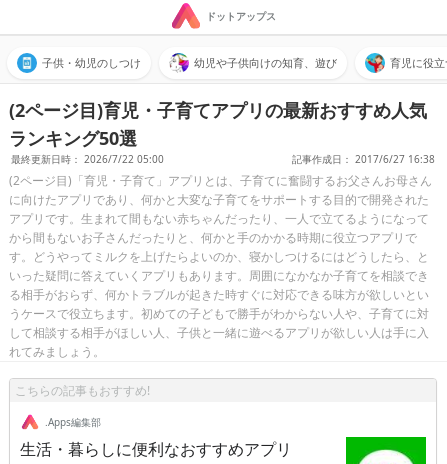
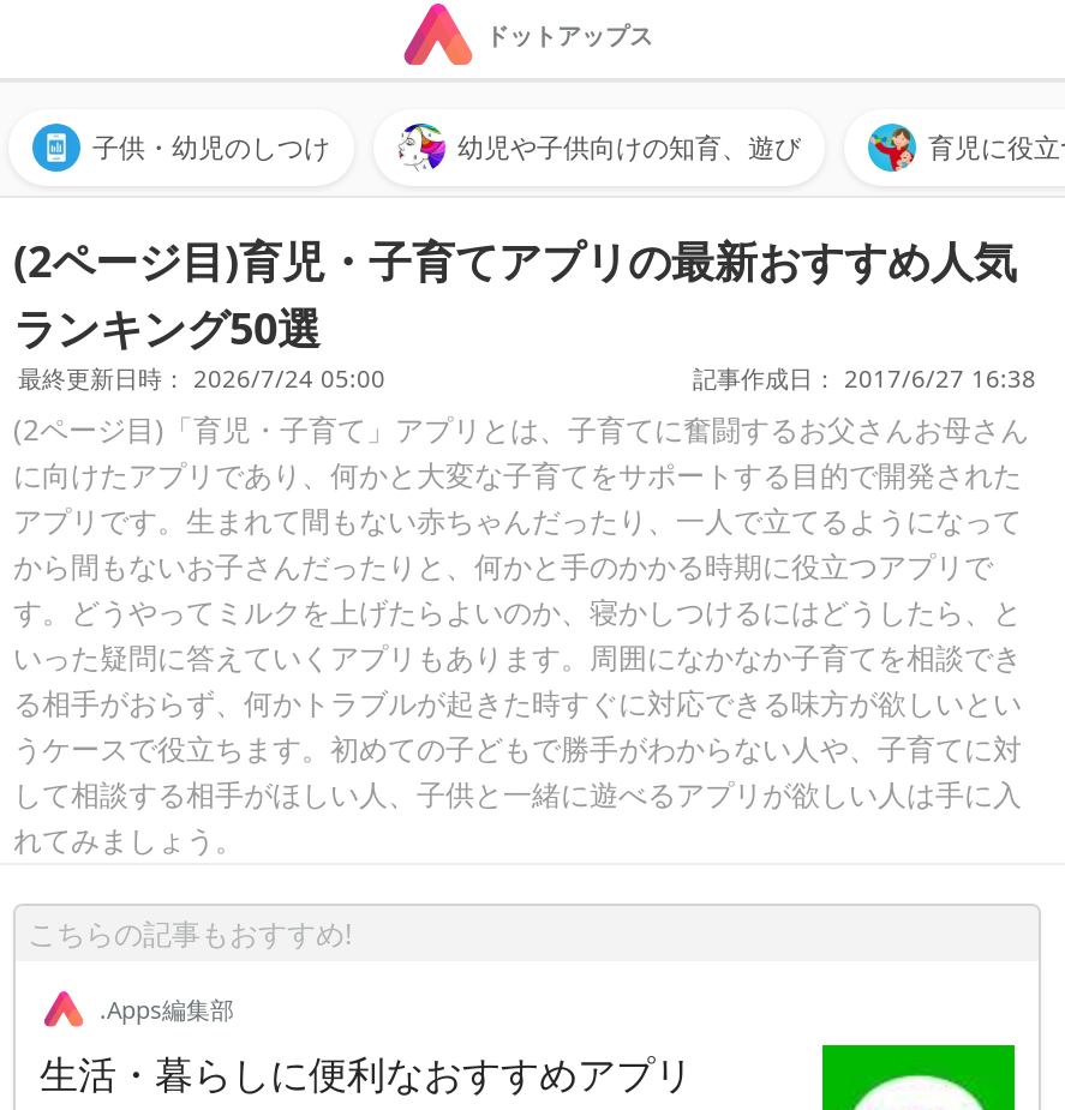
[11,152,164,166] 最終更新日時： 2026/7/22 05:00 -> [18,361,385,395] 最終更新日時： 2026/7/24 05:00

